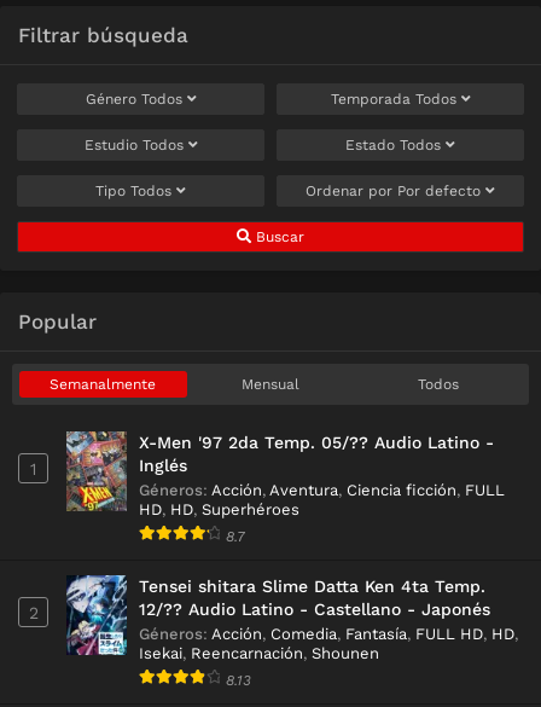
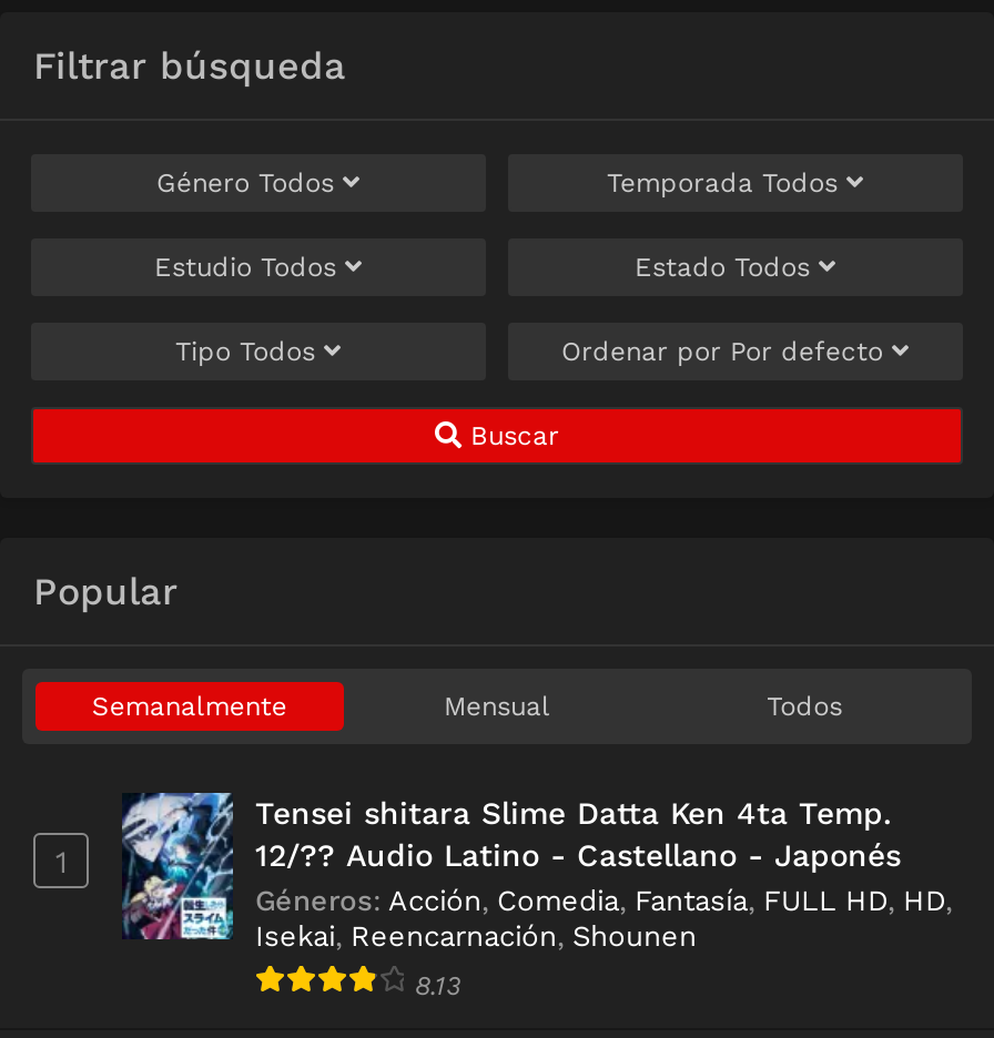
[65,430,505,546] [image] | X-Men '97 2da Temp. 05/?? Audio Latino - | Inglés | Géneros: Acción, Aventura, Ciencia ficción, FULL | HD, HD, Superhéroes | 8.7 -> none
[28,604,38,623] 2 -> none

